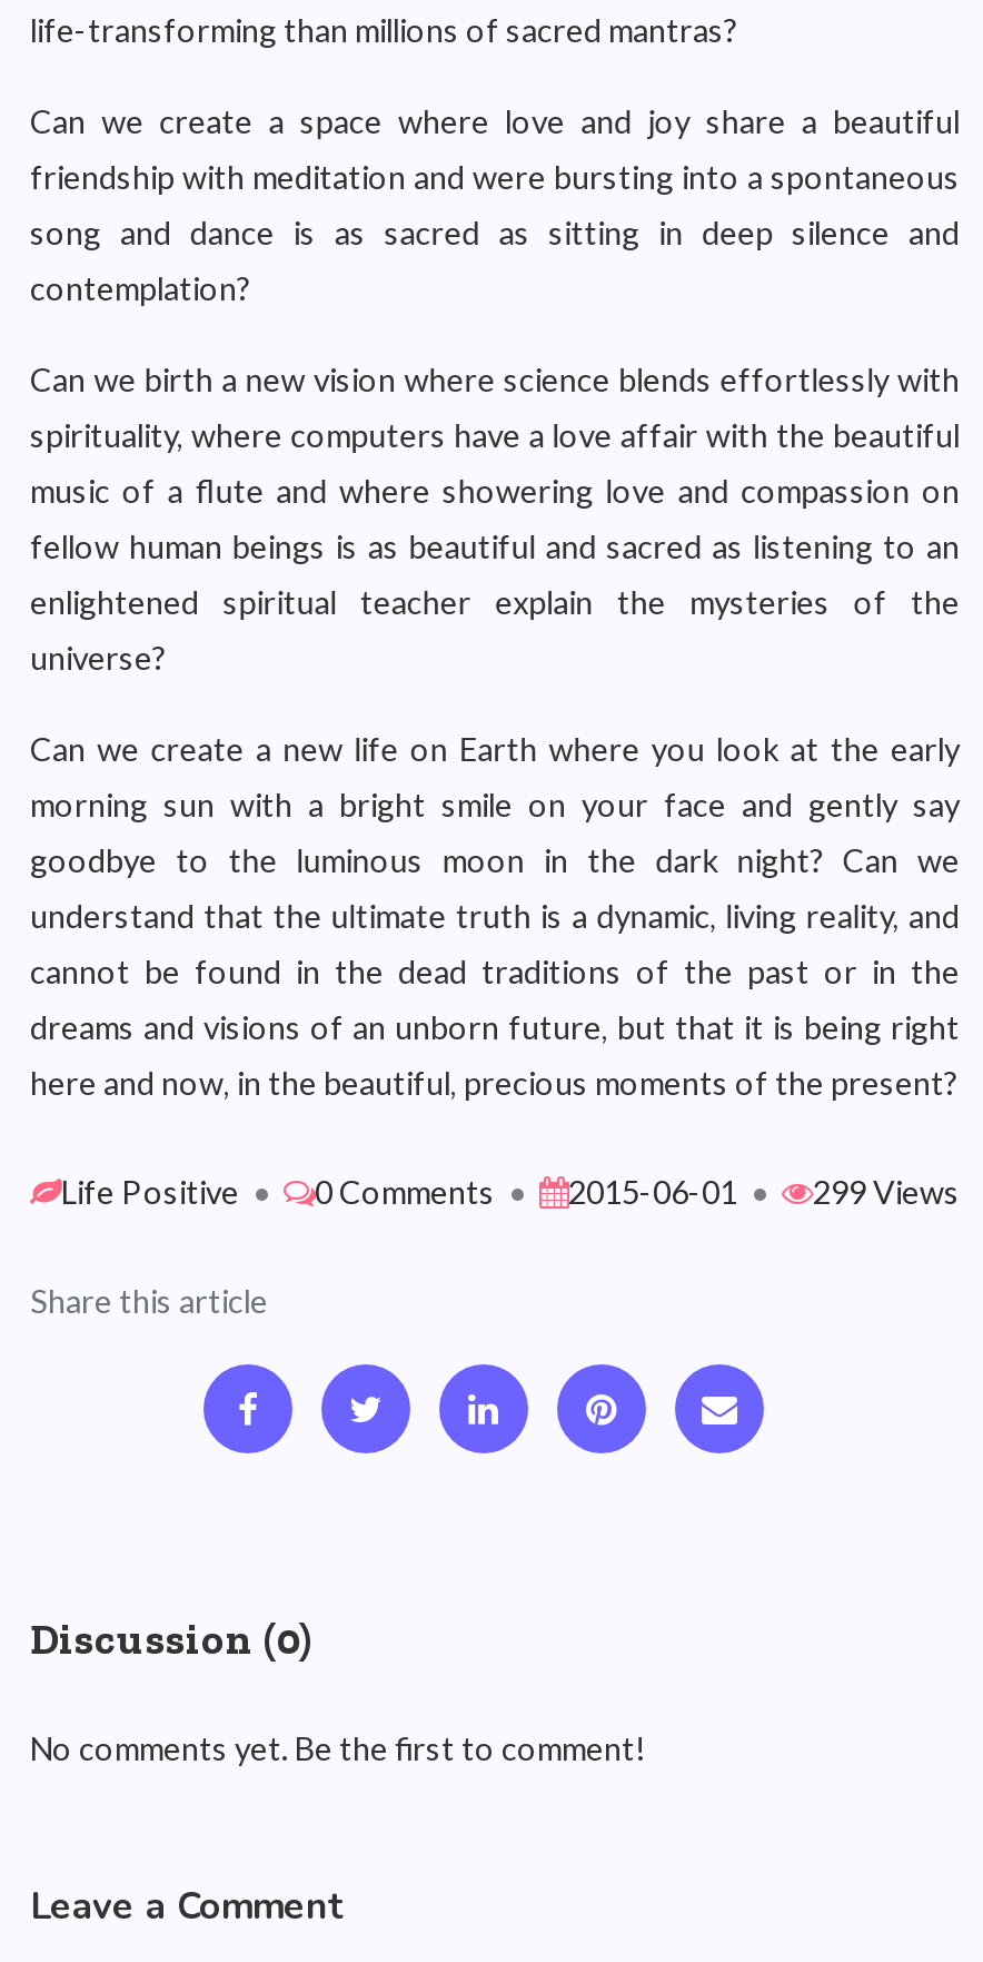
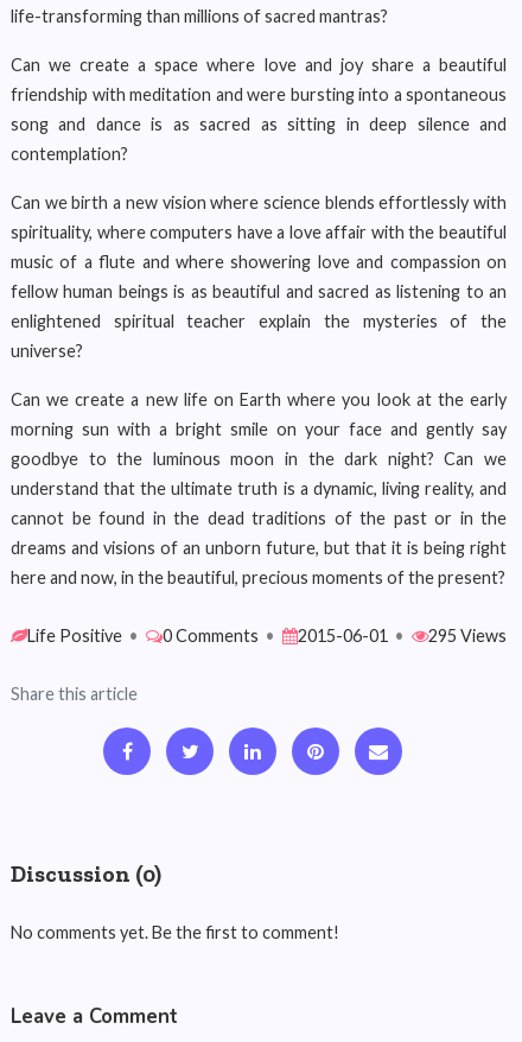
[61,1173,960,1211] Life Positive • 0 Comments • 2015-06-01 • 299 Views -> [27,625,507,646] Life Positive • 0 Comments • 2015-06-01 • 295 Views

